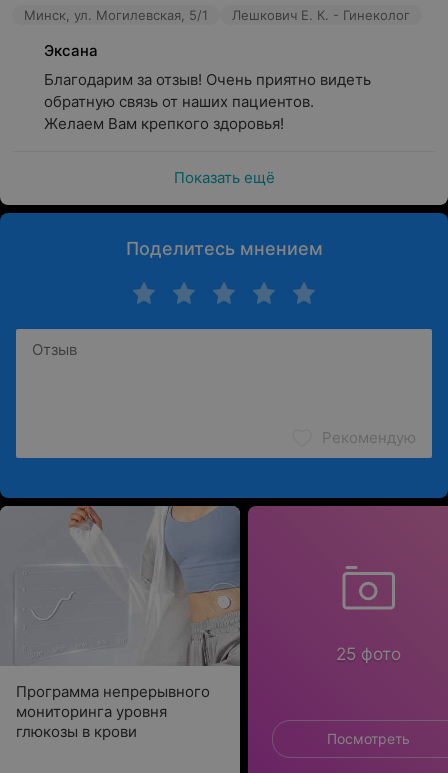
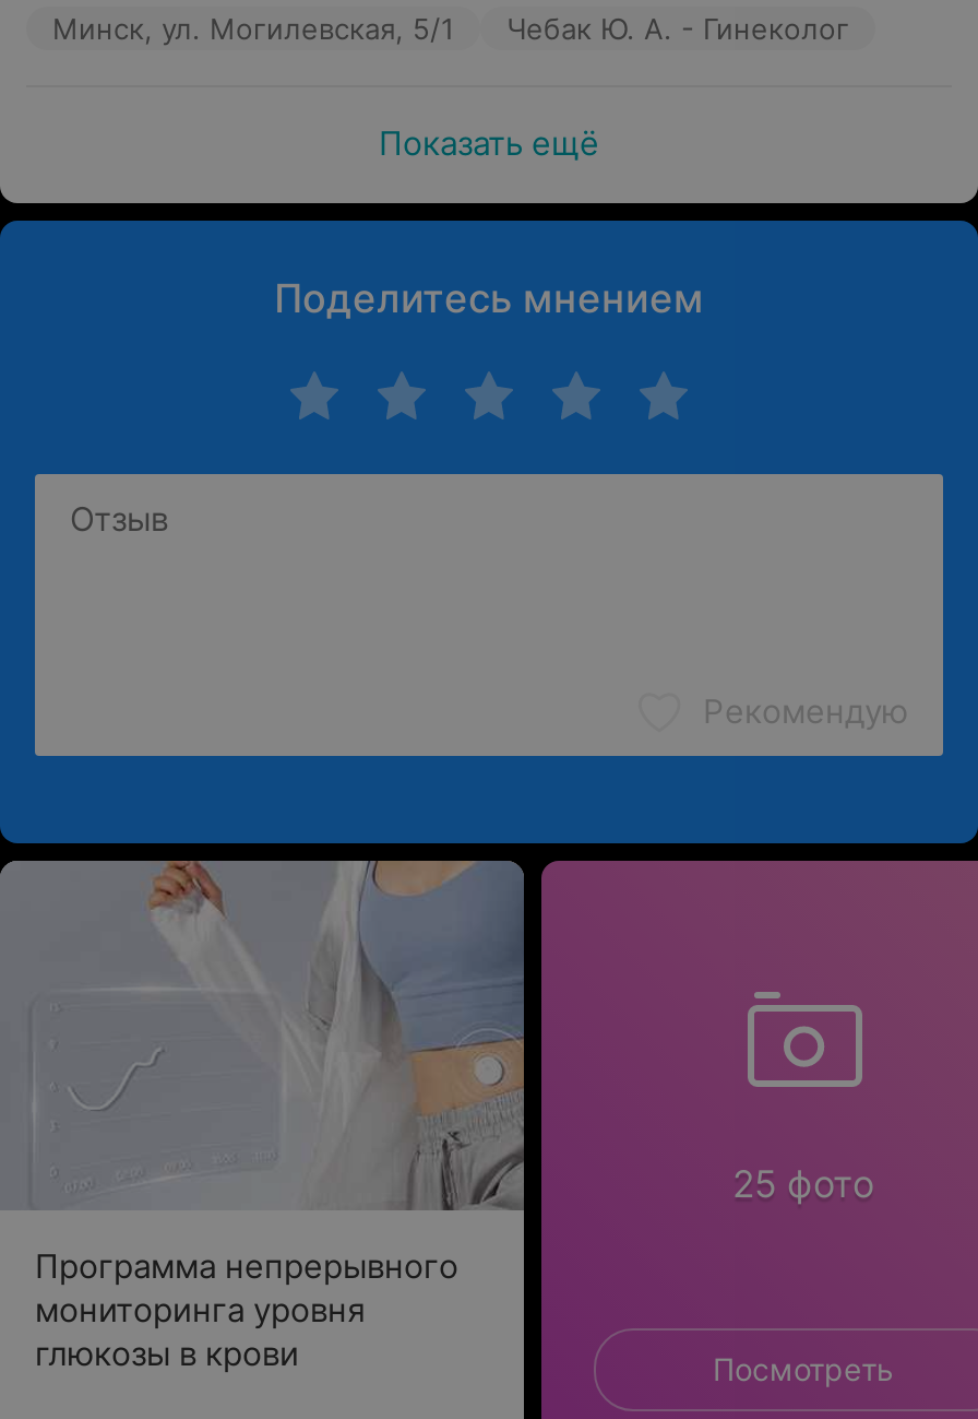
[44,7,410,133] Лешкович Е. К. - Гинеколог | Эксана | Благодарим за отзыв! Очень приятно видеть | обратную связь от наших пациентов. | Желаем Вам крепкого здоровья! -> [506,11,849,46] Чебак Ю. А. - Гинеколог

